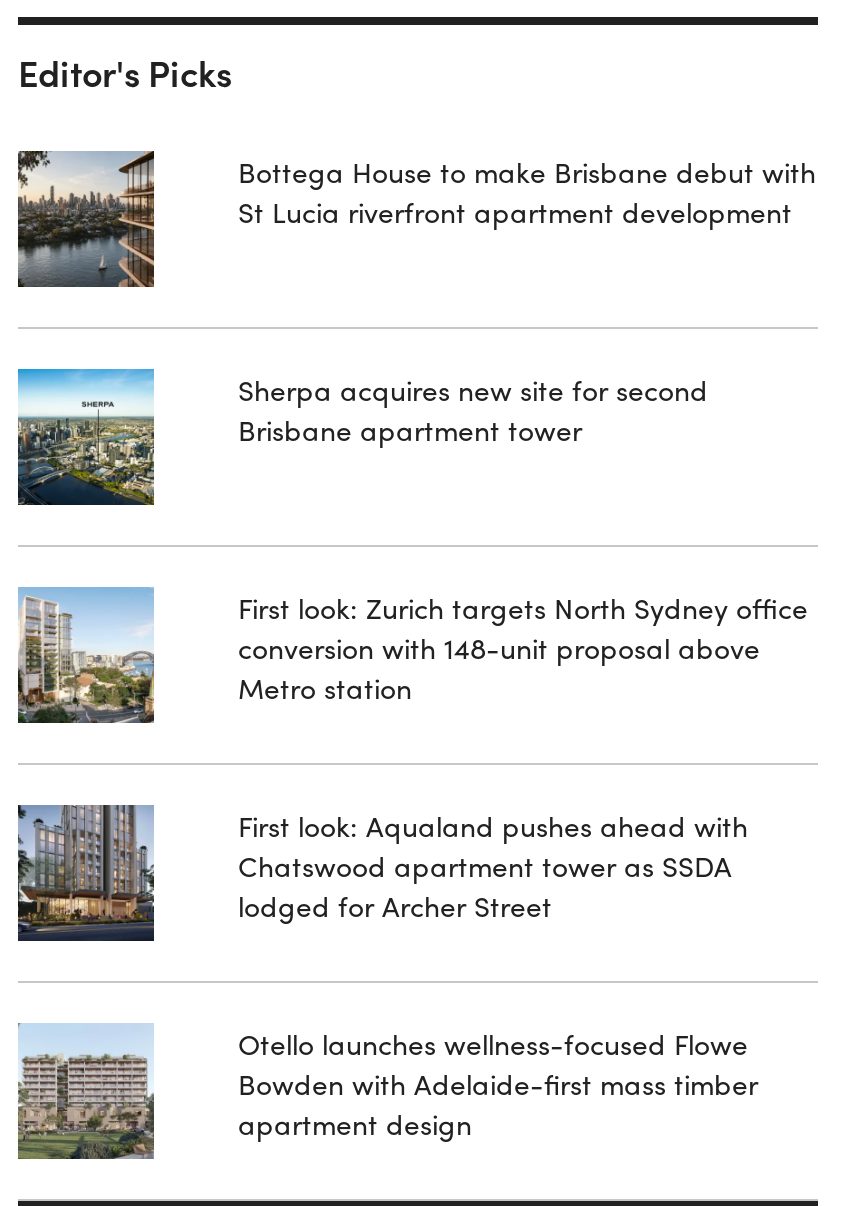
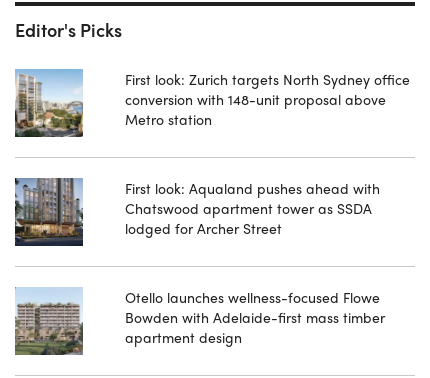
[16,149,156,287] [image] -> none
[238,150,816,230] Bottega House to make Brisbane debut with | St Lucia riverfront apartment development -> none
[16,367,156,505] [image] -> none
[238,368,708,448] Sherpa acquires new site for second | Brisbane apartment tower -> none

